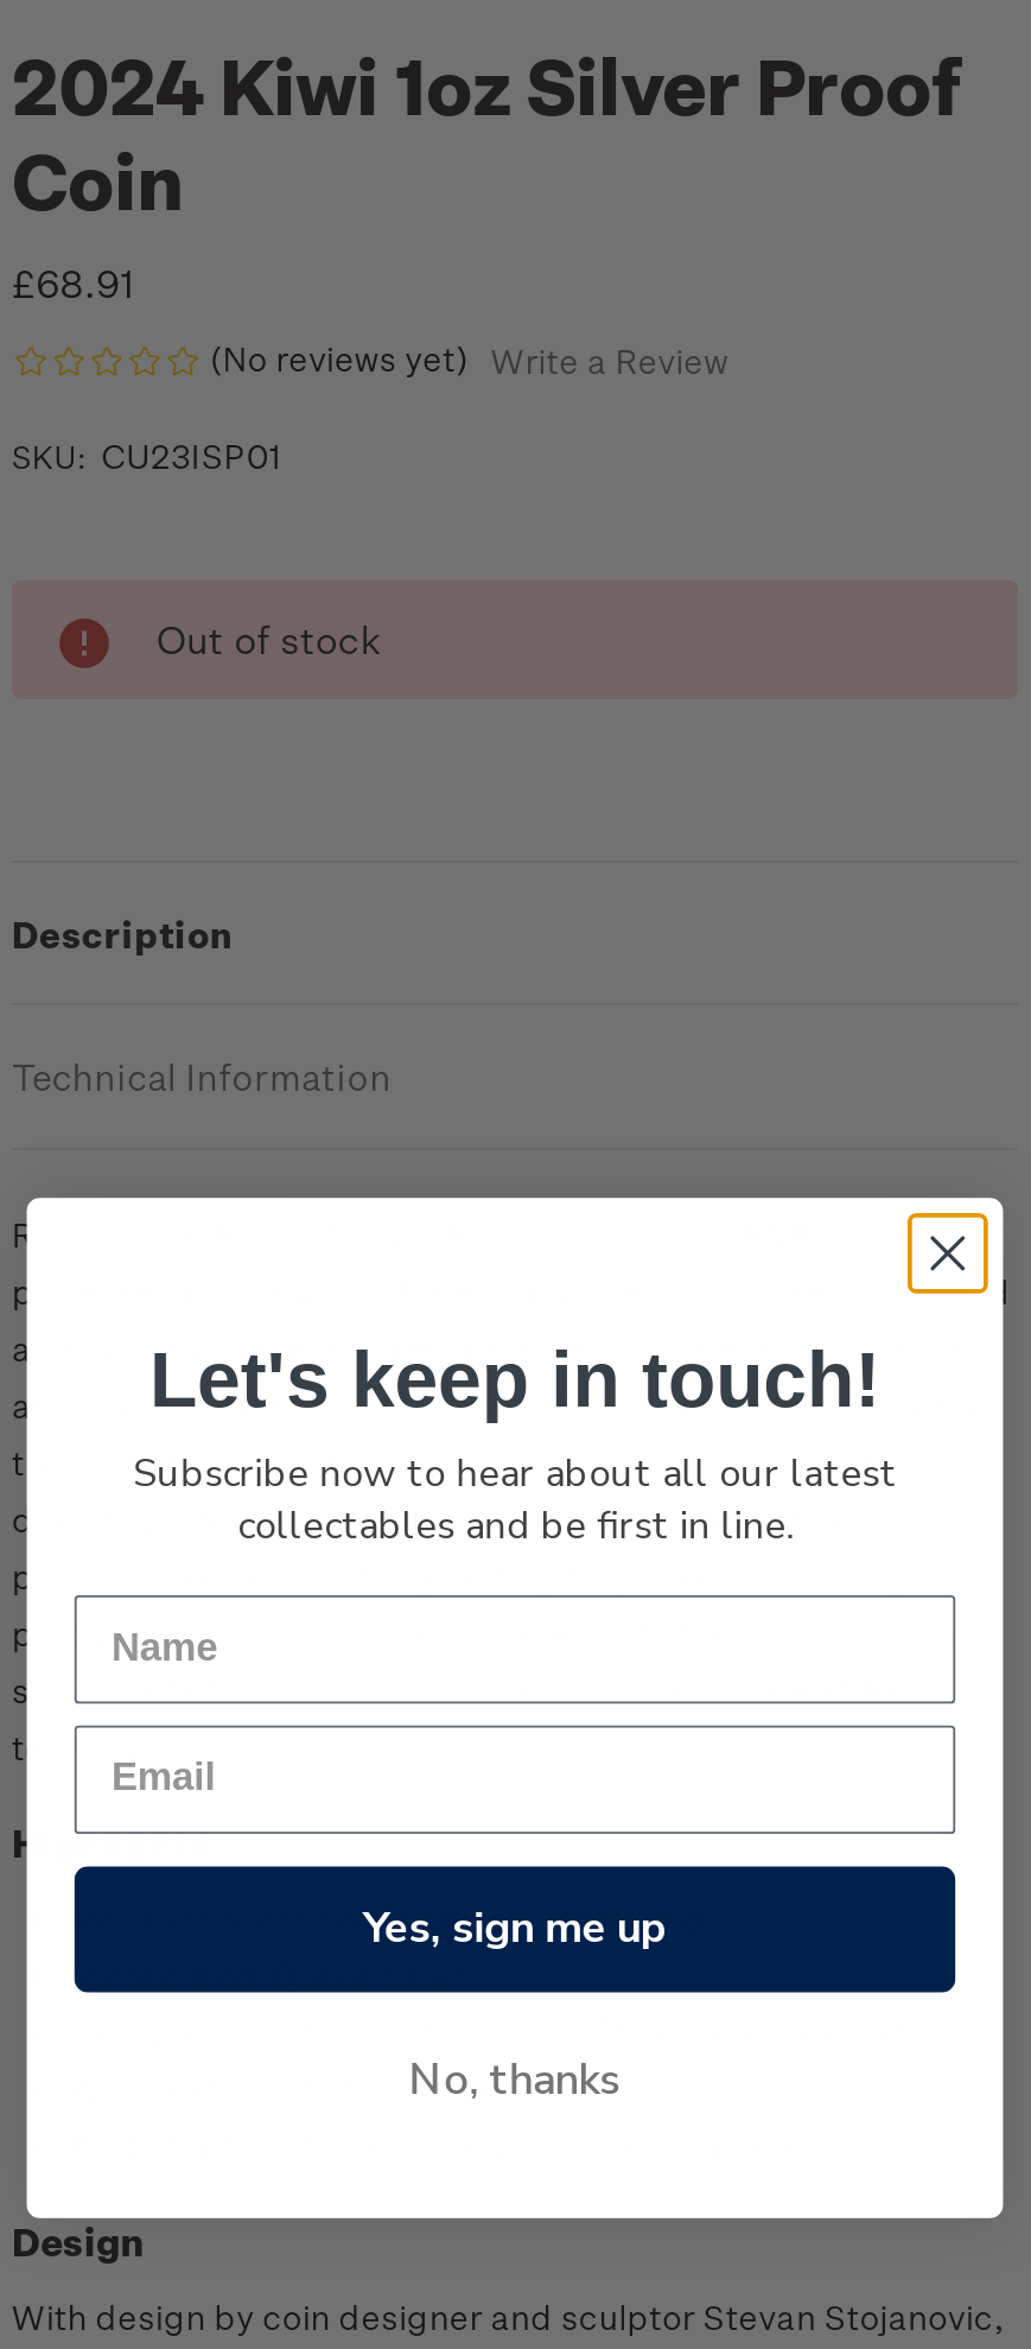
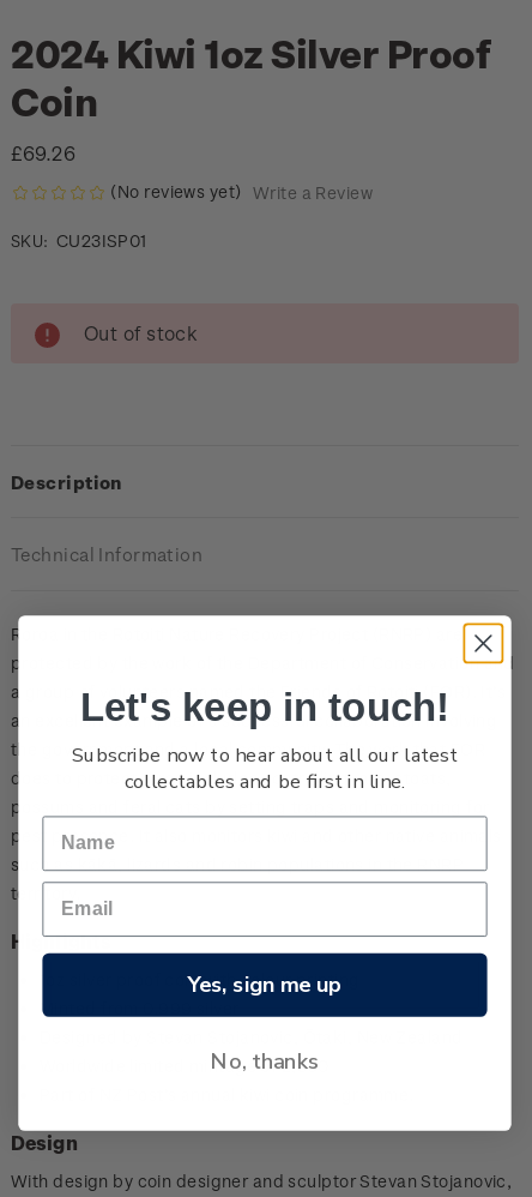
[12,260,135,305] £68.91 -> [11,142,75,164] £69.26

